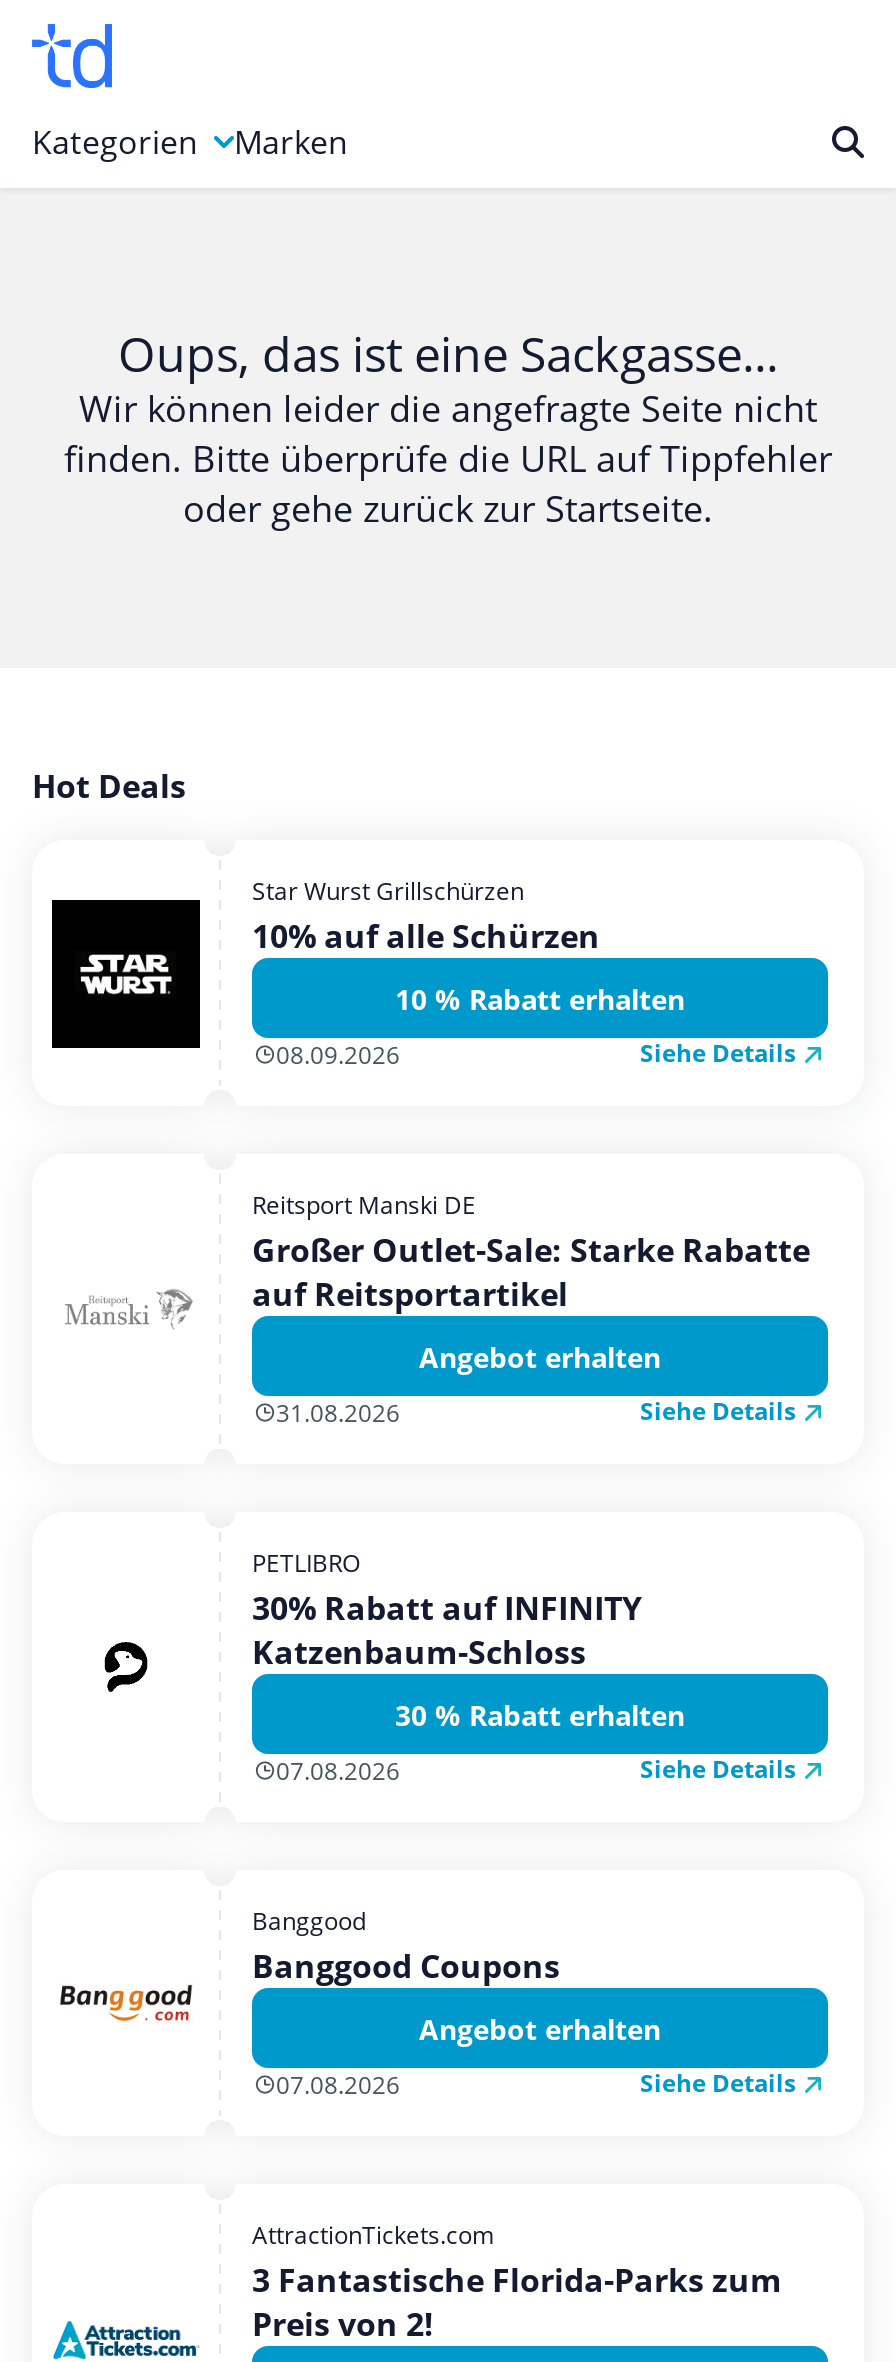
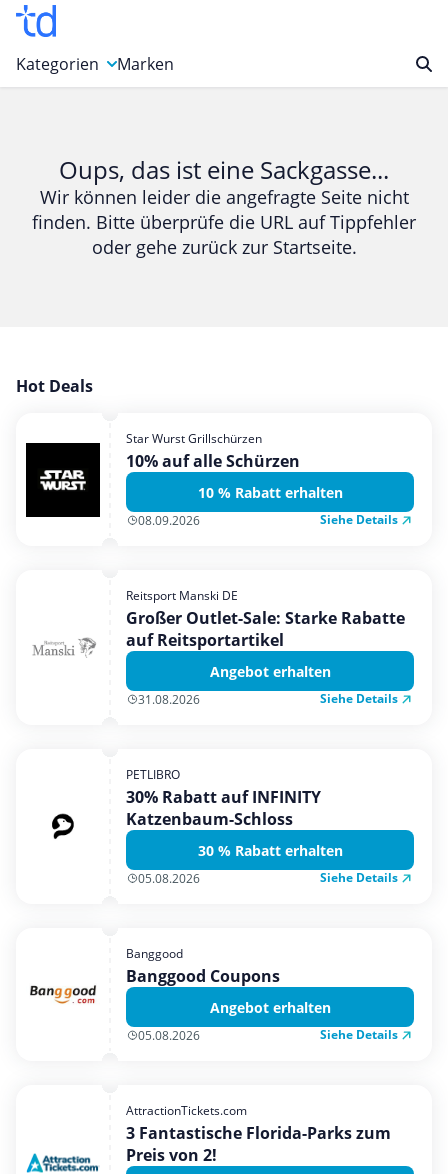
[276,1753,400,1787] 07.08.2026 -> [138,869,200,886] 05.08.2026
[276,2067,400,2101] 07.08.2026 -> [138,1026,200,1043] 05.08.2026

